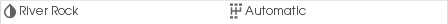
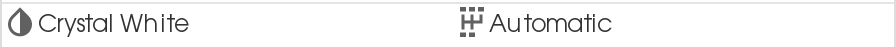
[19,3,78,18] River Rock -> [38,7,190,37] Crystal White

